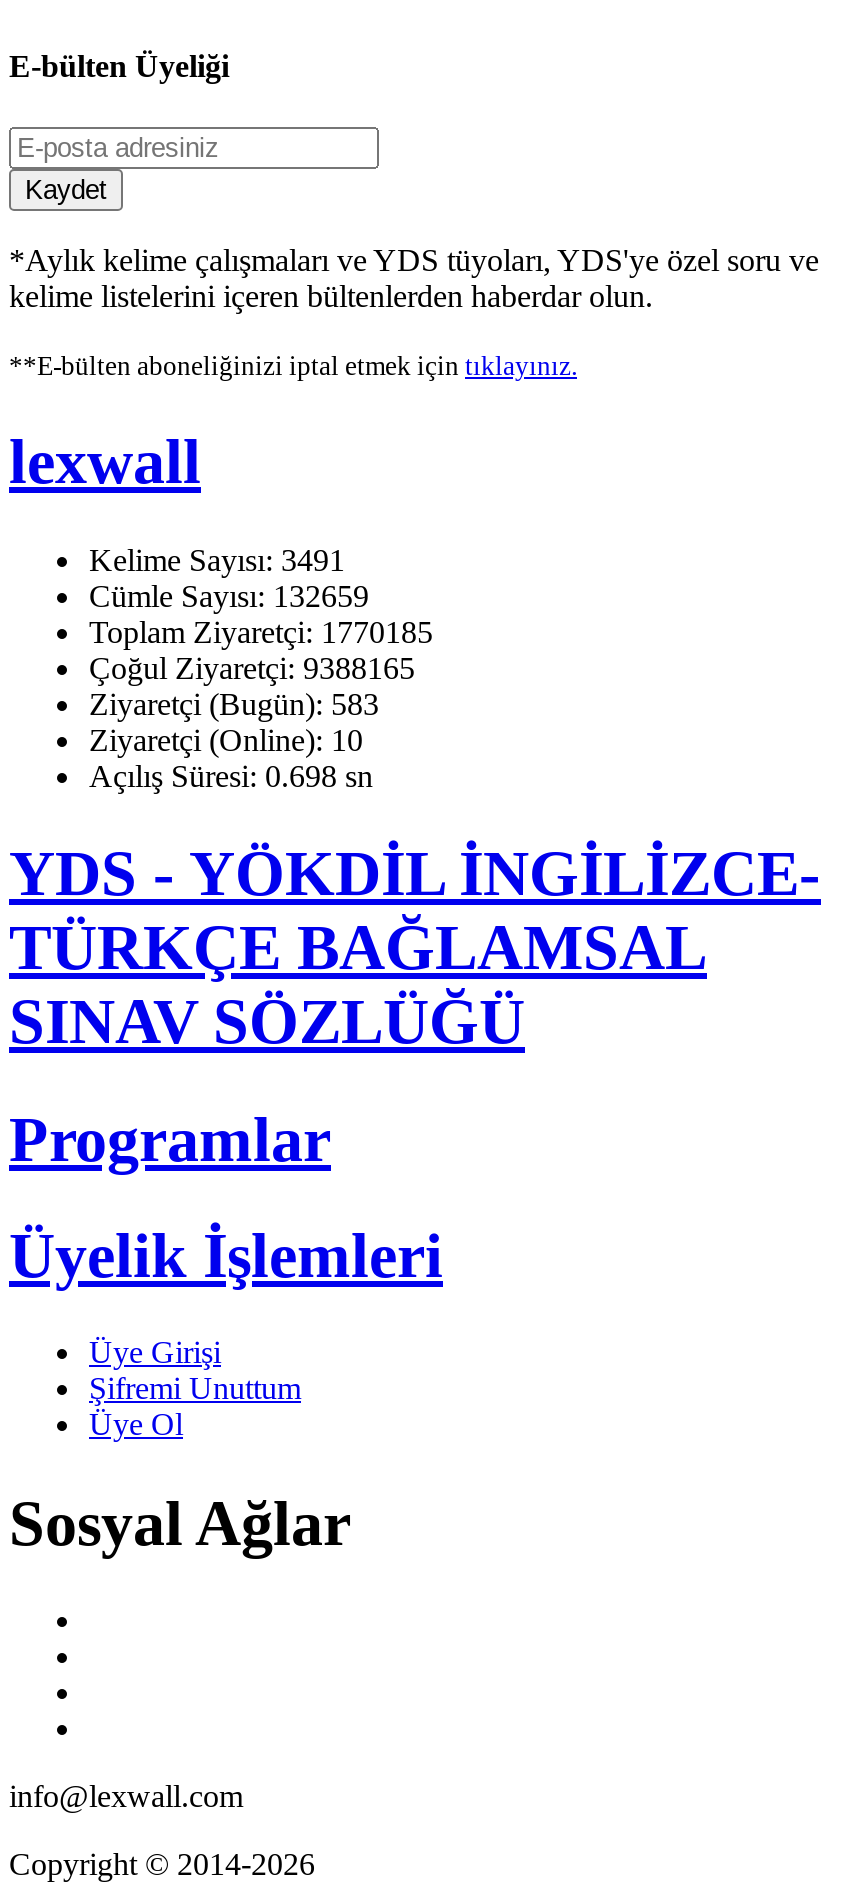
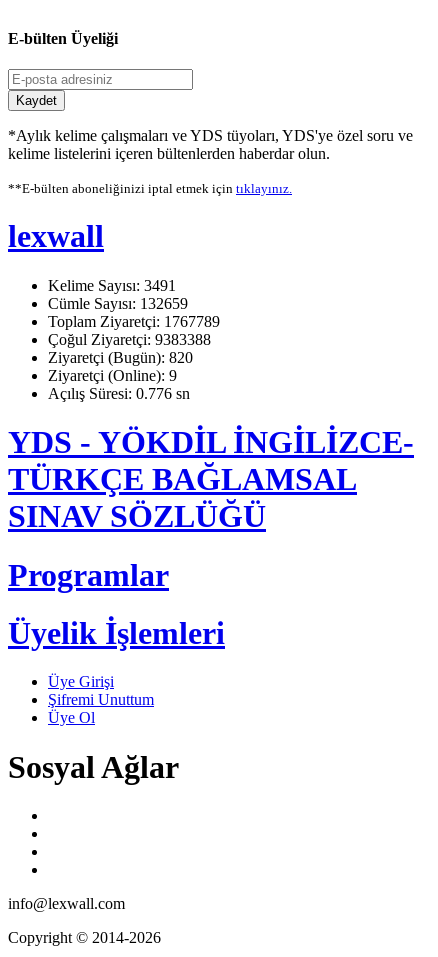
[89,614,433,648] Toplam Ziyaretçi: 1770185 -> [48,313,220,330] Toplam Ziyaretçi: 1767789
[89,650,415,684] Çoğul Ziyaretçi: 9388165 -> [48,331,211,348] Çoğul Ziyaretçi: 9383388
[89,686,379,720] Ziyaretçi (Bugün): 583 -> [48,349,193,366] Ziyaretçi (Bugün): 820
[89,722,363,756] Ziyaretçi (Online): 10 -> [48,367,177,384] Ziyaretçi (Online): 9
[89,758,373,792] Açılış Süresi: 0.698 sn -> [48,385,190,402] Açılış Süresi: 0.776 sn

